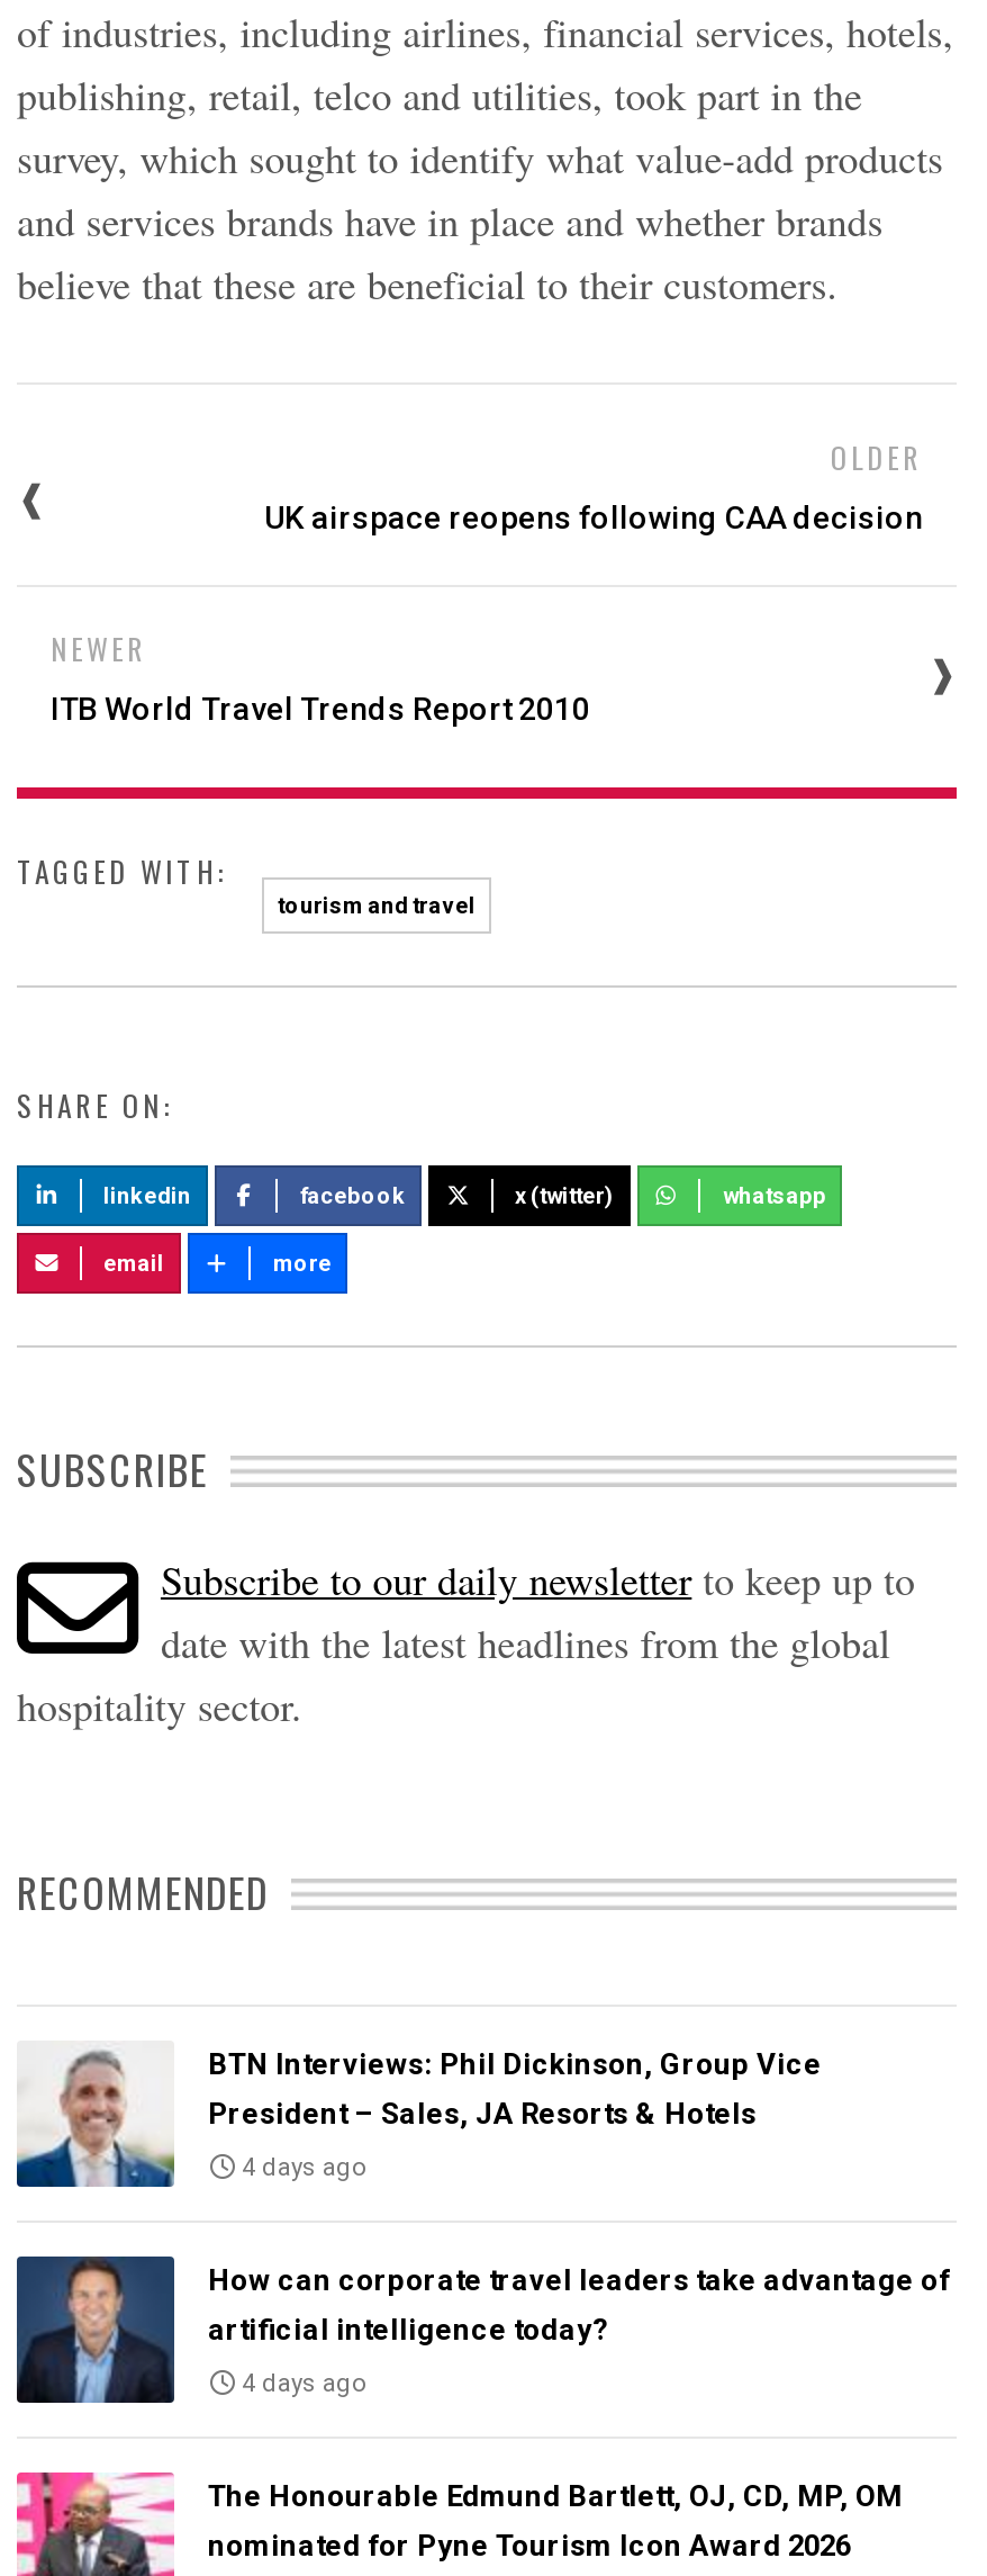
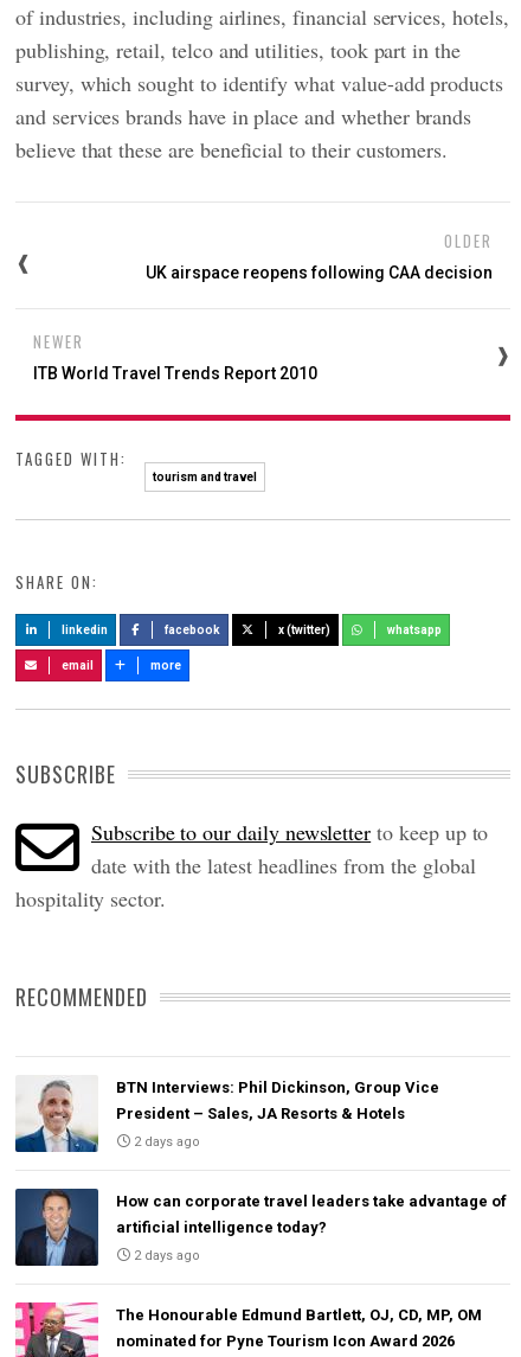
[235,2153,368,2182] 4 days ago -> [130,1134,200,1150] 2 days ago
[235,2369,368,2398] 4 days ago -> [130,1248,200,1263] 2 days ago

